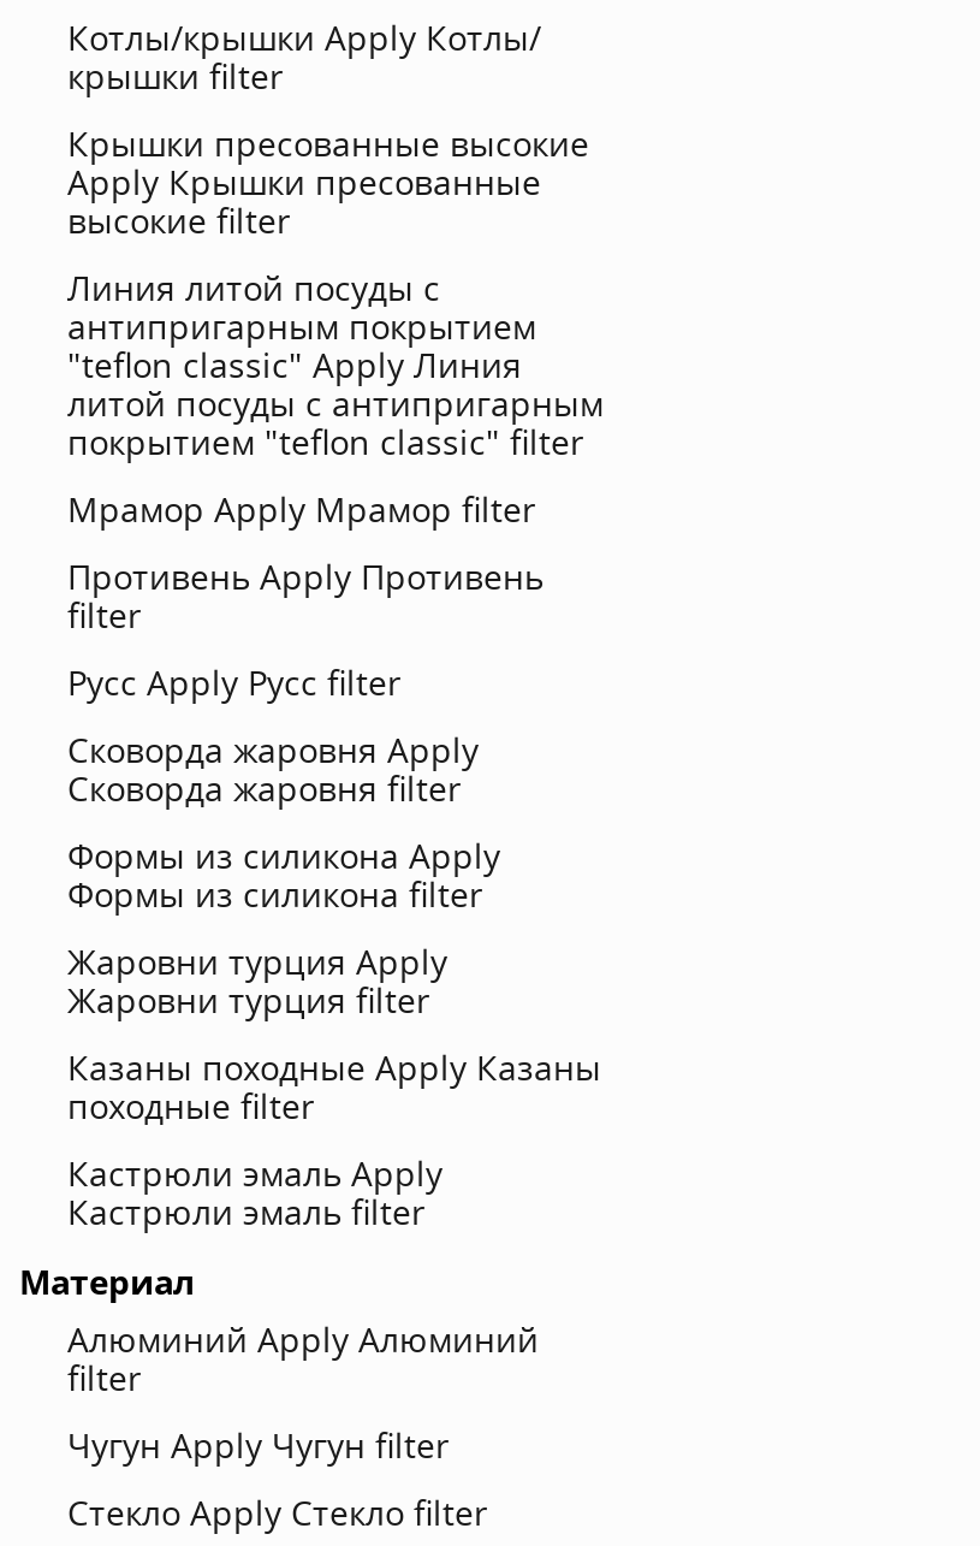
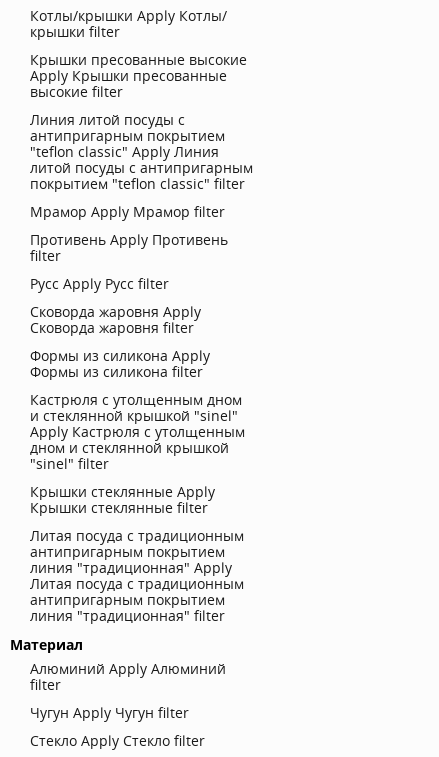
[67,938,447,1023] Жаровни турция Apply | Жаровни турция filter -> [30,390,245,473] Кастрюля с утолщенным дном | и стеклянной крышкой "sinel" | Apply Кастрюля с утолщенным | дном и стеклянной крышкой | "sinel" filter
[67,1044,601,1129] Казаны походные Apply Казаны | походные filter -> [30,482,215,517] Крышки стеклянные Apply | Крышки стеклянные filter
[67,1150,443,1234] Кастрюли эмаль Apply | Кастрюли эмаль filter -> [30,526,244,625] Литая посуда с традиционным | антипригарным покрытием | линия "традиционная" Apply | Литая посуда с традиционным | антипригарным покрытием | линия "традиционная" filter

